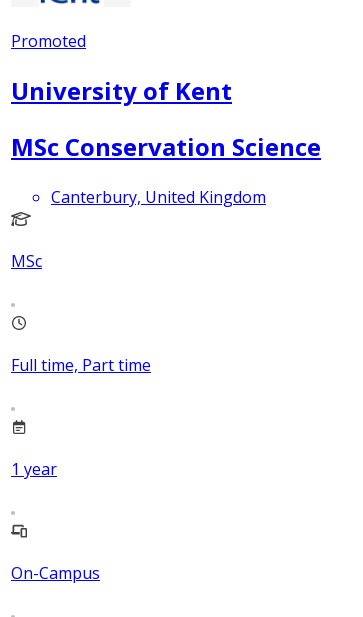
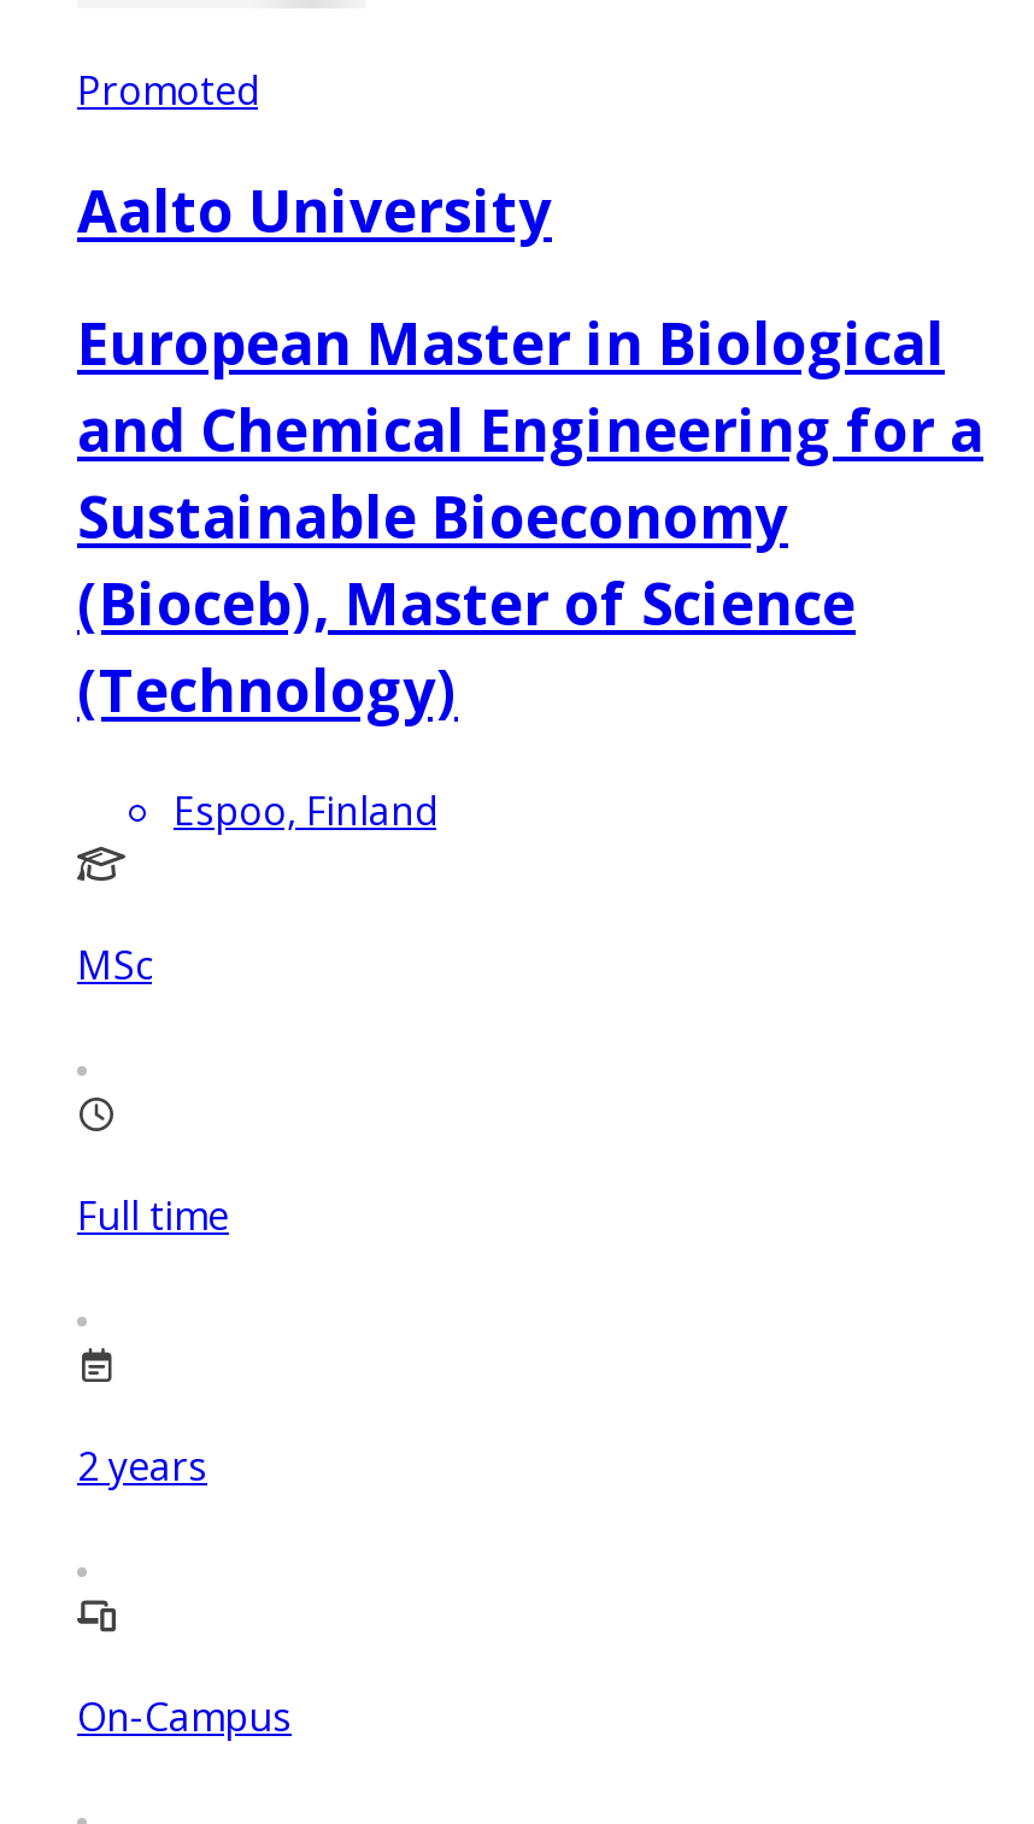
[11,74,232,107] University of Kent -> [77,169,552,249] Aalto University
[11,130,321,163] MSc Conservation Science -> [77,304,983,730] European Master in Biological | and Chemical Engineering for a | Sustainable Bioeconomy | (Bioceb), Master of Science | (Technology)
[51,186,266,208] Canterbury, United Kingdom -> [174,786,436,839] Espoo, Finland
[11,354,151,376] Full time, Part time -> [77,1190,229,1243] Full time
[11,458,57,480] 1 year -> [77,1441,207,1494] 2 years

